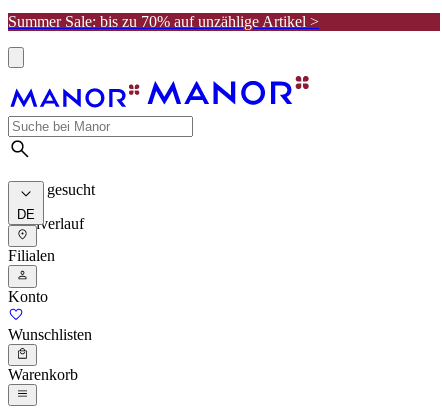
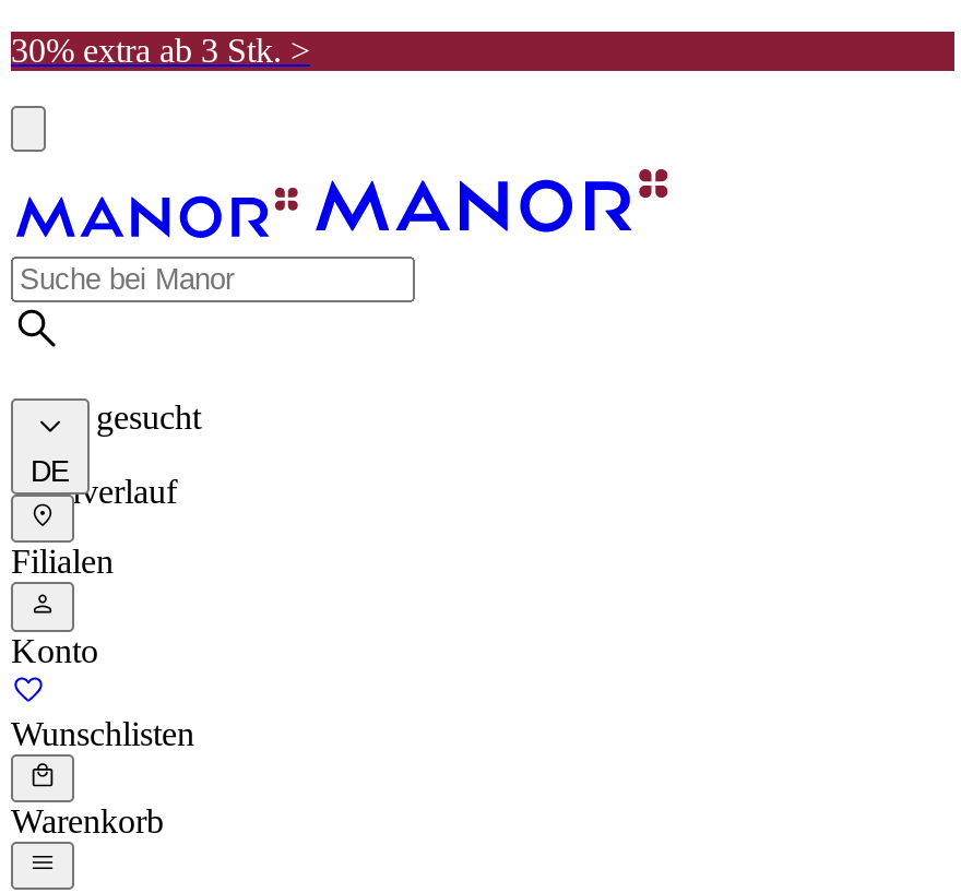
[8,13,319,30] Summer Sale: bis zu 70% auf unzählige Artikel > -> [11,32,310,69] 30% extra ab 3 Stk. >

